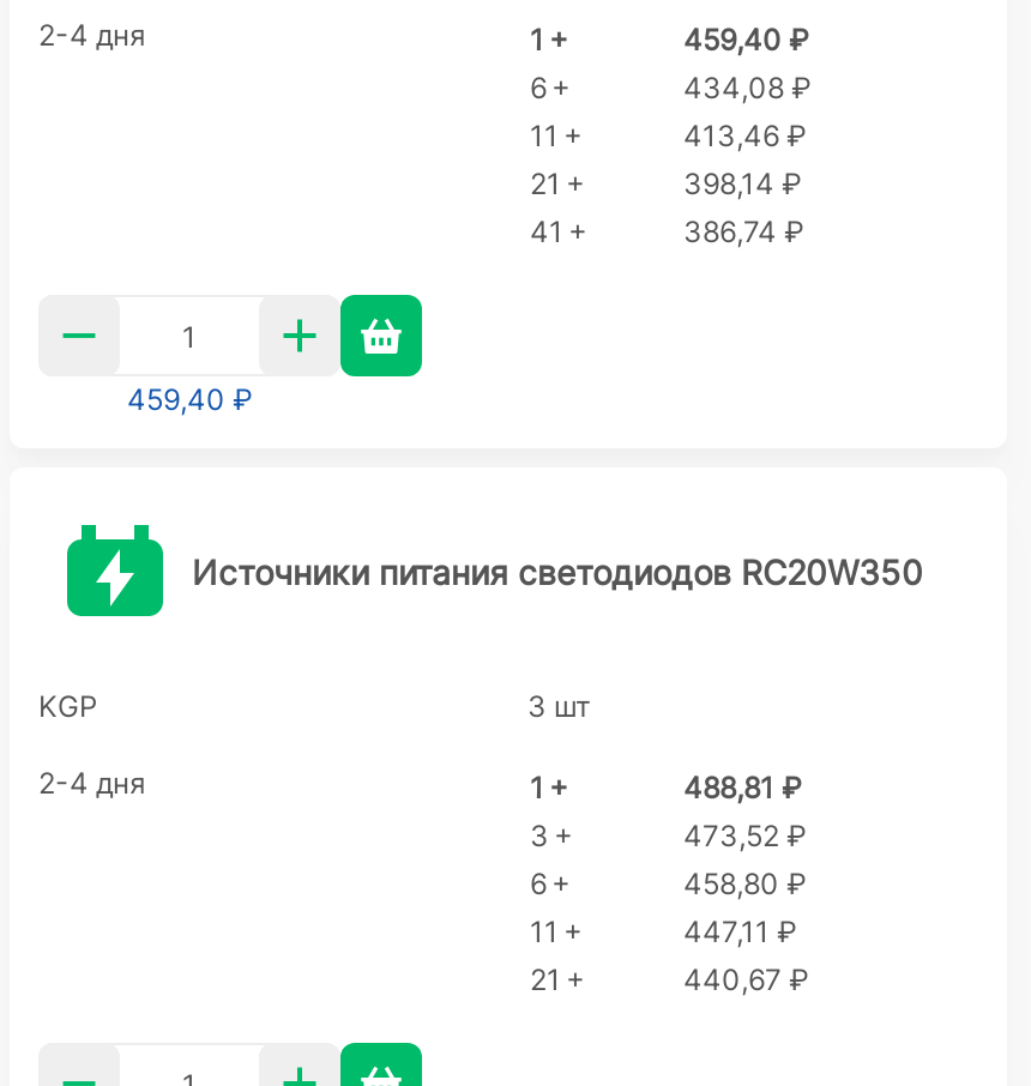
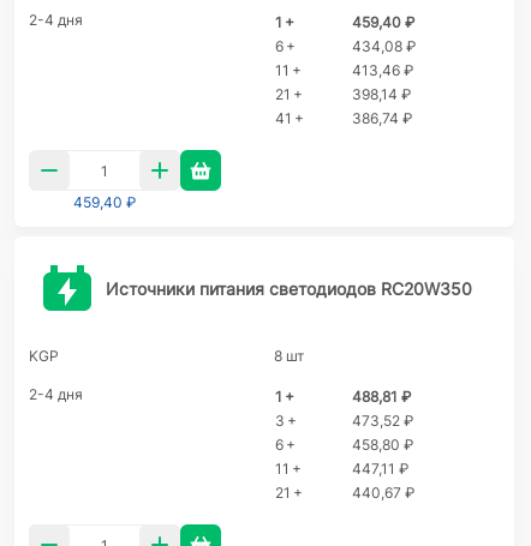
[527,688,590,724] 3 шт -> [274,347,304,365] 8 шт

